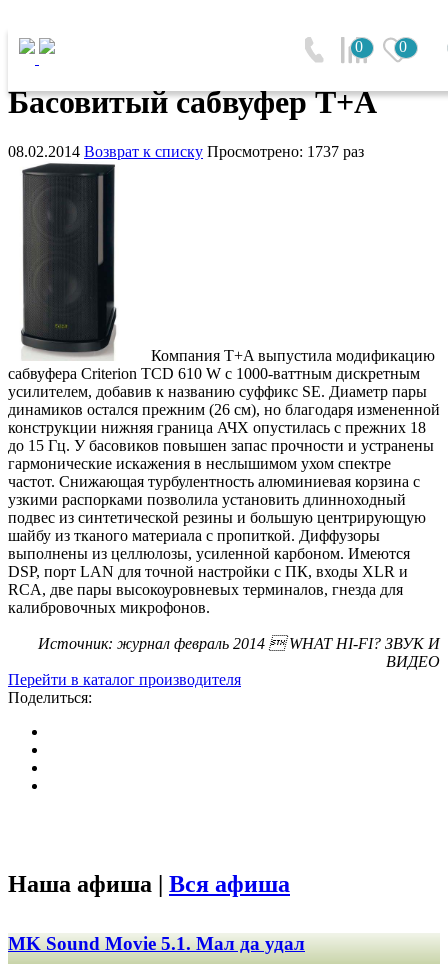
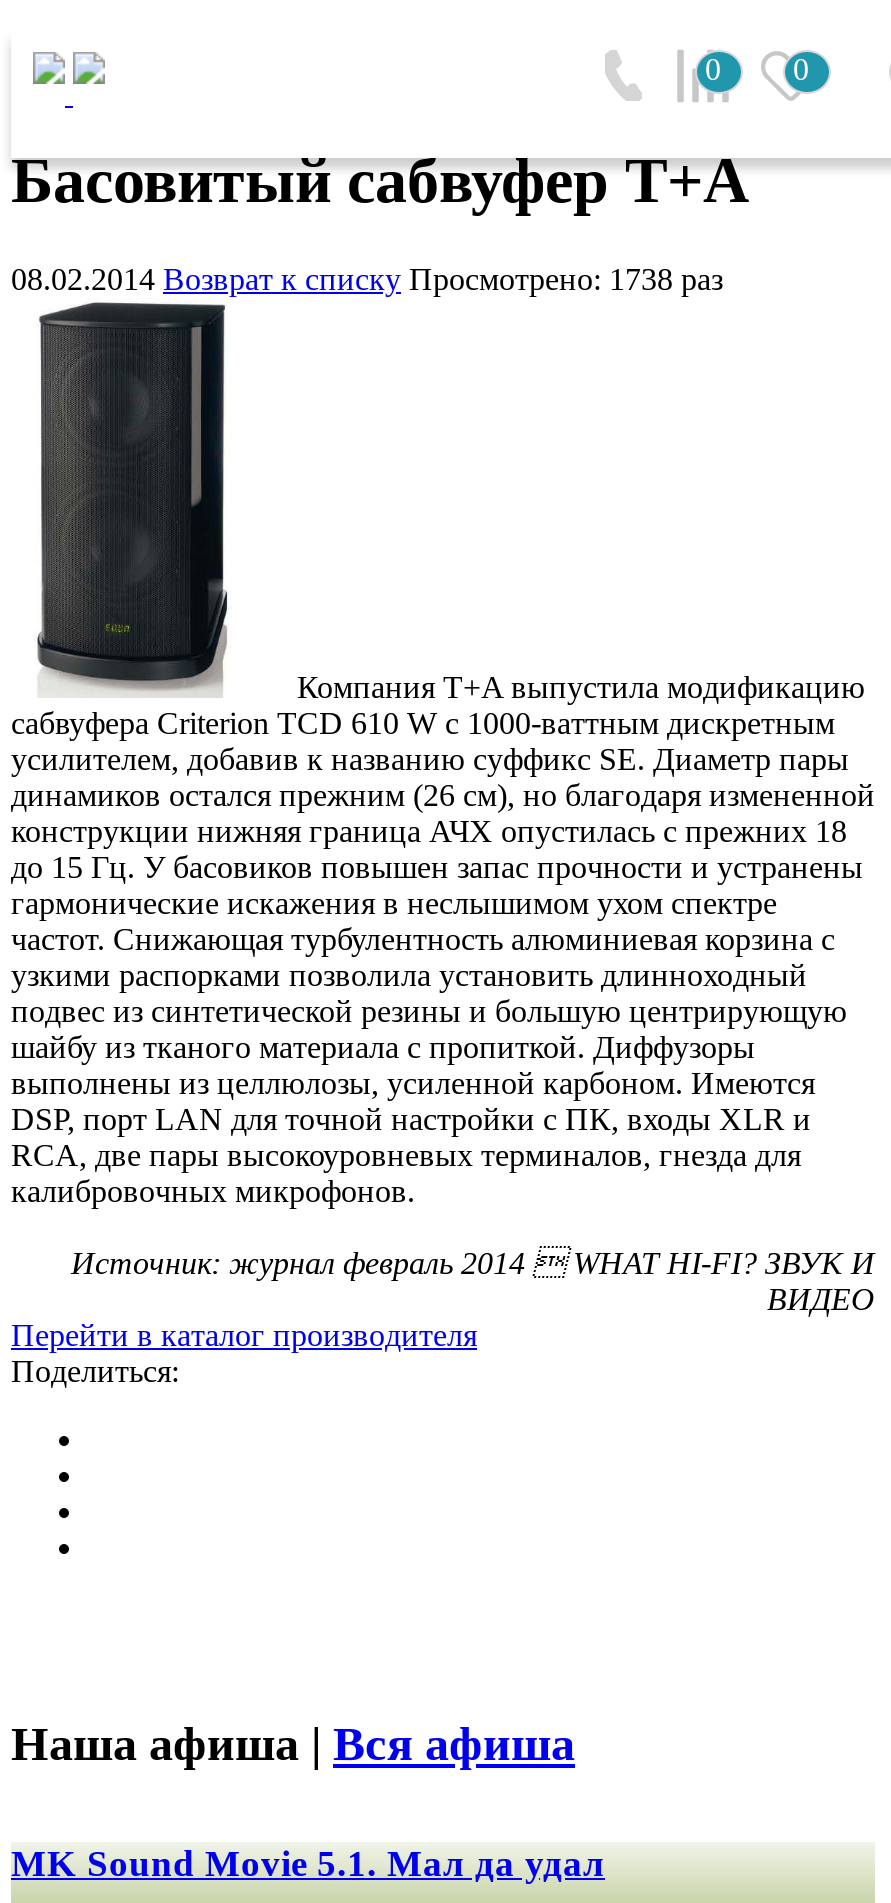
[8,143,364,160] 08.02.2014 Возврат к списку Просмотрено: 1737 раз -> [11,262,723,296] 08.02.2014 Возврат к списку Просмотрено: 1738 раз

